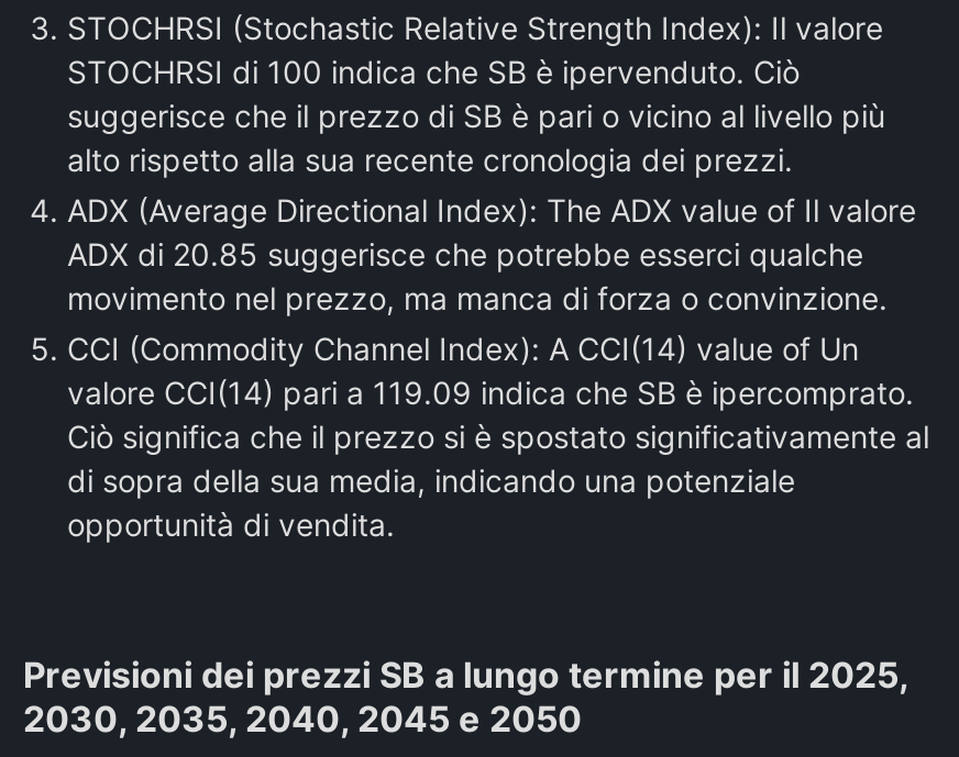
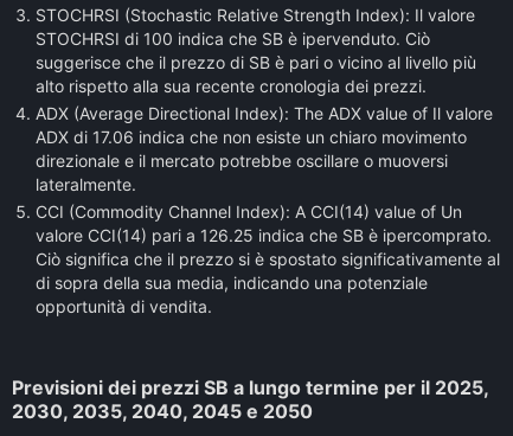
[67,234,888,315] ADX di 20.85 suggerisce che potrebbe esserci qualche | movimento nel prezzo, ma manca di forza o convinzione. -> [36,126,467,194] ADX di 17.06 indica che non esiste un chiaro movimento | direzionale e il mercato potrebbe oscillare o muoversi | lateralmente.
[67,372,914,410] valore CCI(14) pari a 119.09 indica che SB è ipercomprato. -> [36,225,492,245] valore CCI(14) pari a 126.25 indica che SB è ipercomprato.

